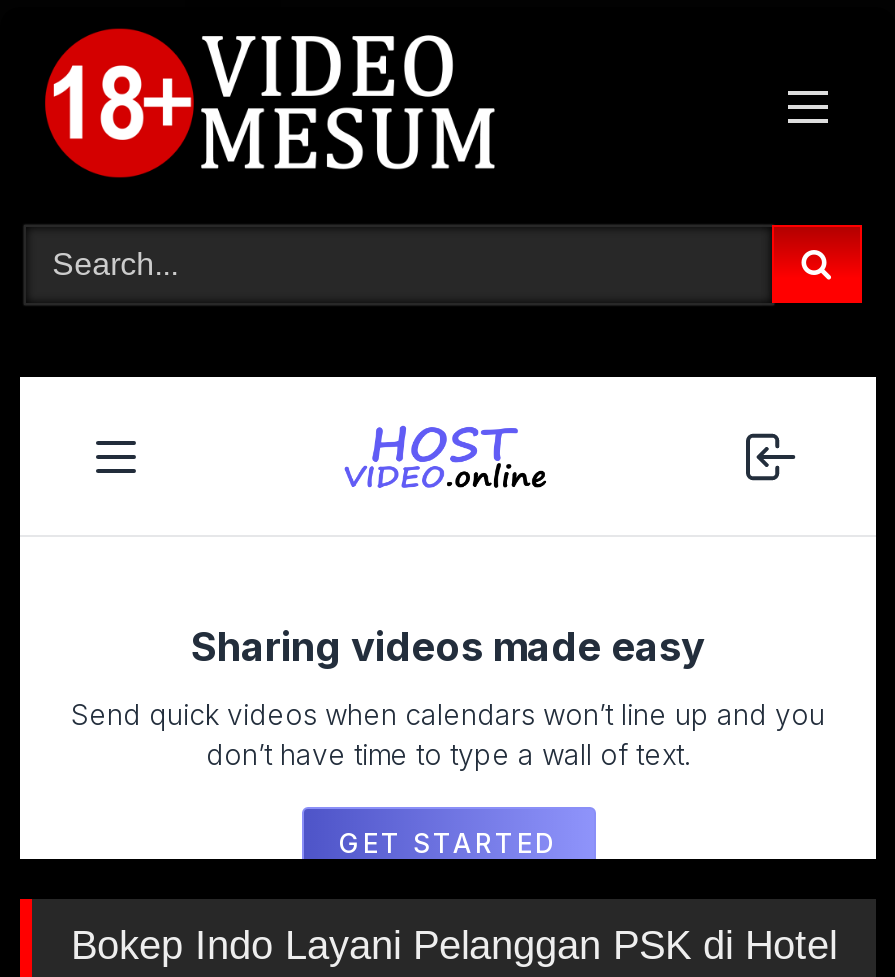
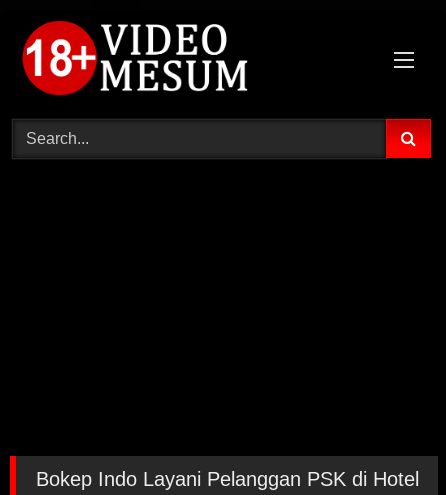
[18,375,878,861] [image] -> none

